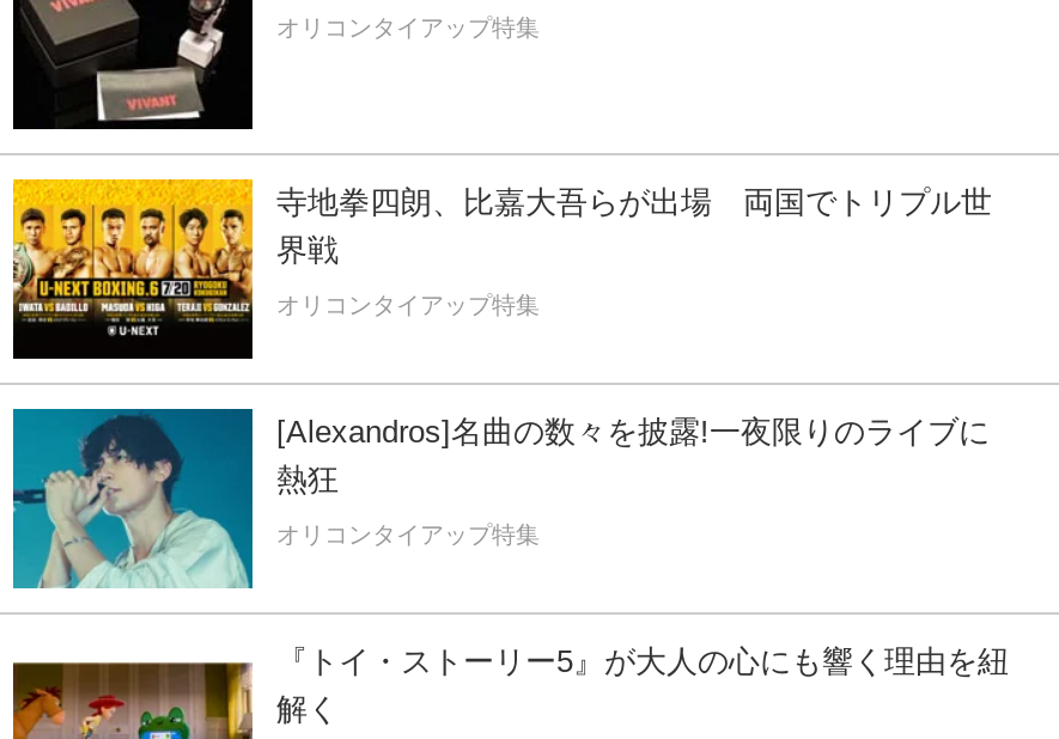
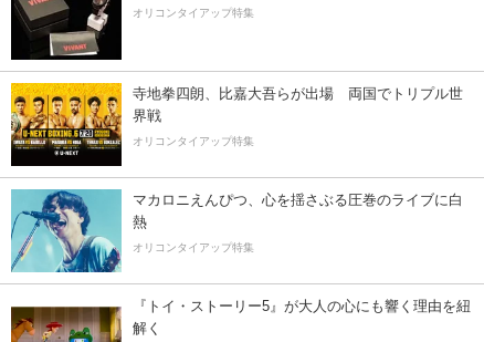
[11,409,990,588] [image] | [Alexandros]名曲の数々を披露!一夜限りのライブに | 熱狂 -> [11,189,463,273] [image] | マカロニえんぴつ、心を揺さぶる圧巻のライブに白 | 熱

